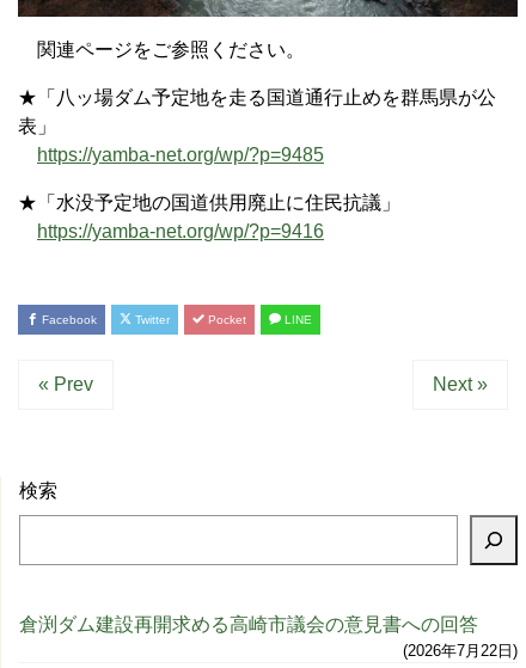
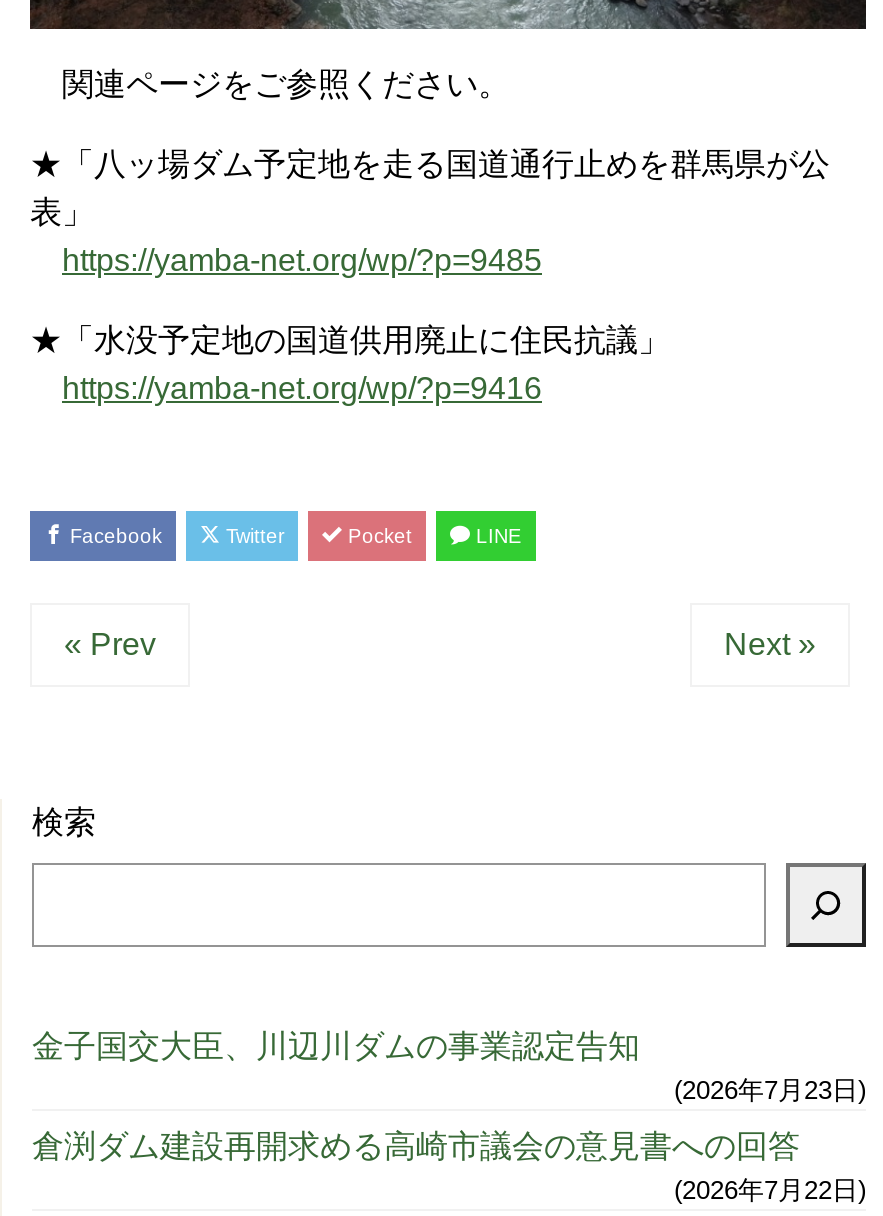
none -> [32,1029,858,1105] 金子国交大臣、川辺川ダムの事業認定告知 | 2026年7月23日

